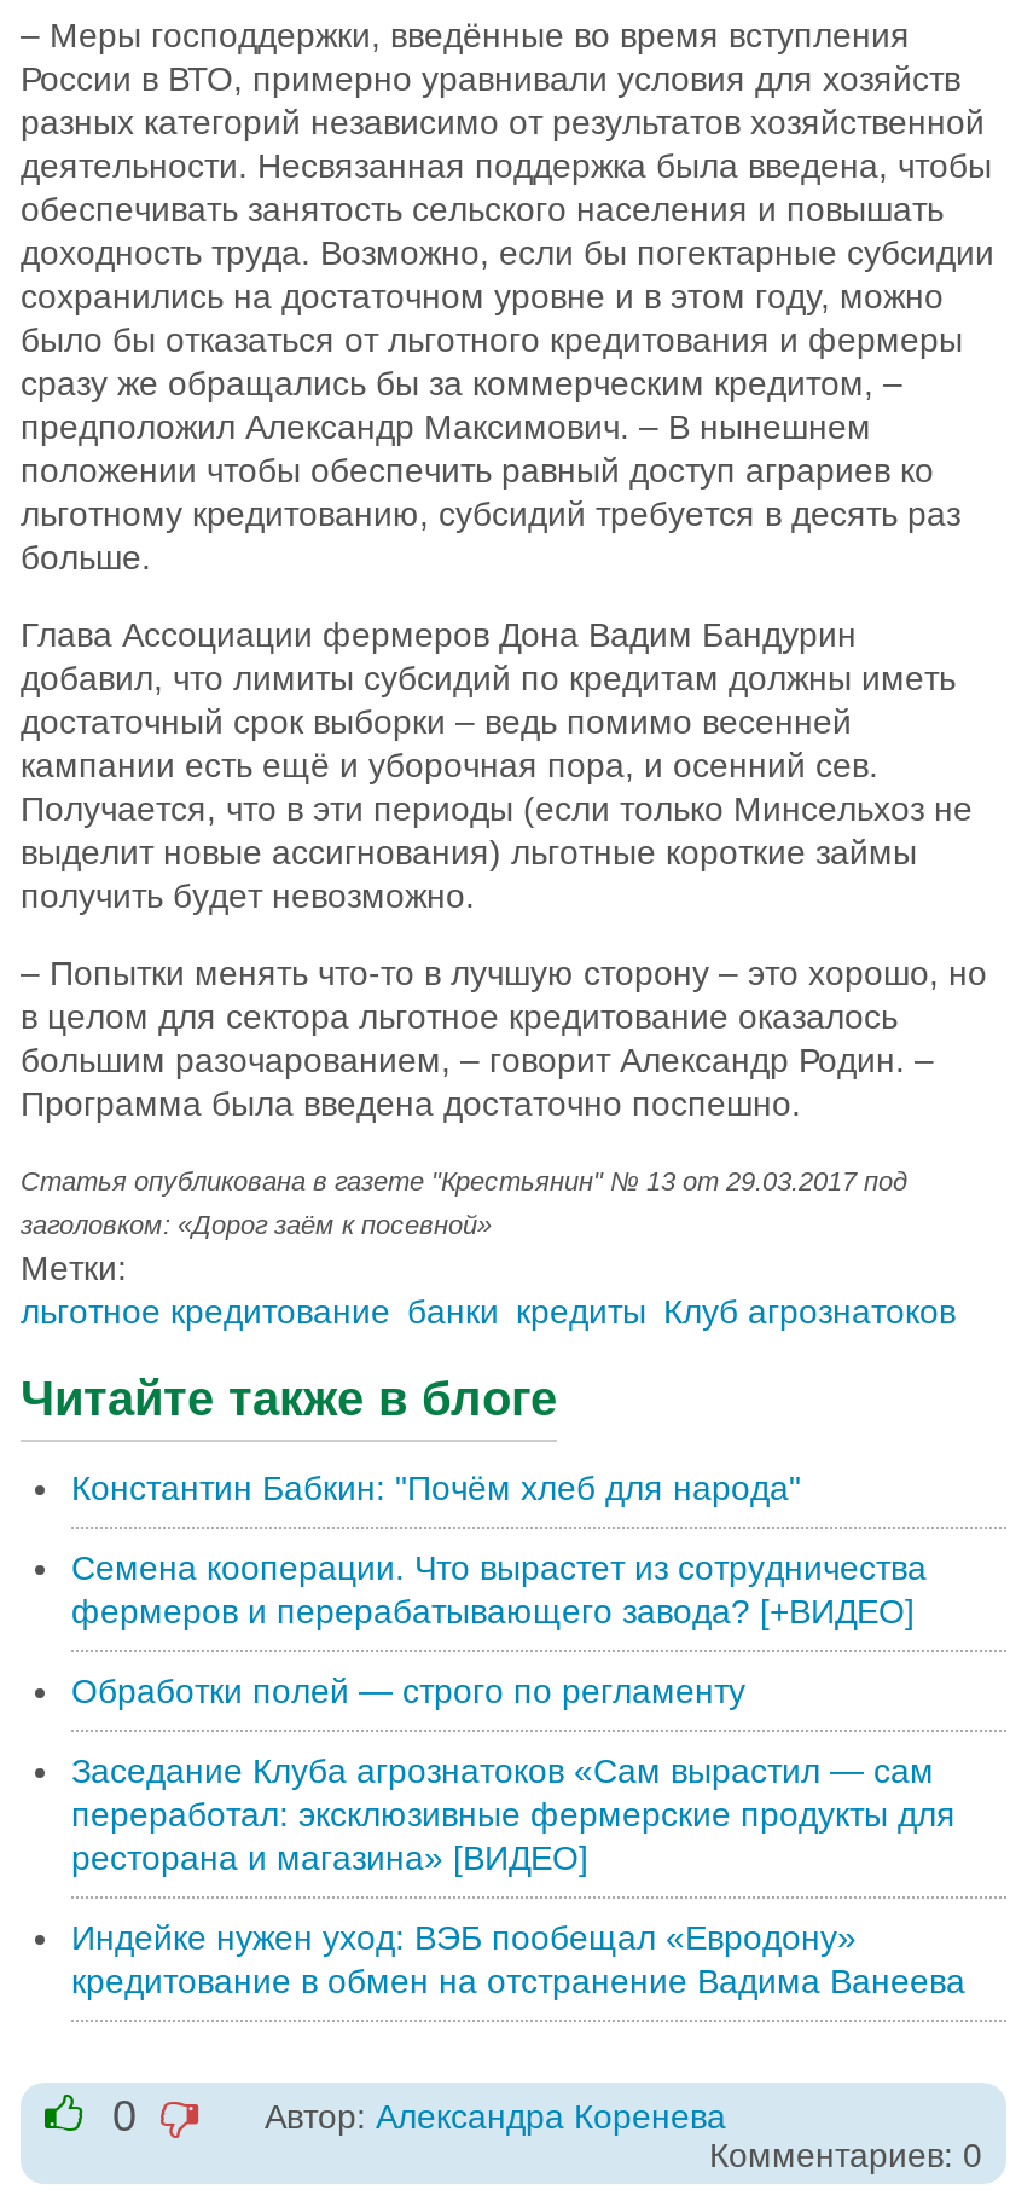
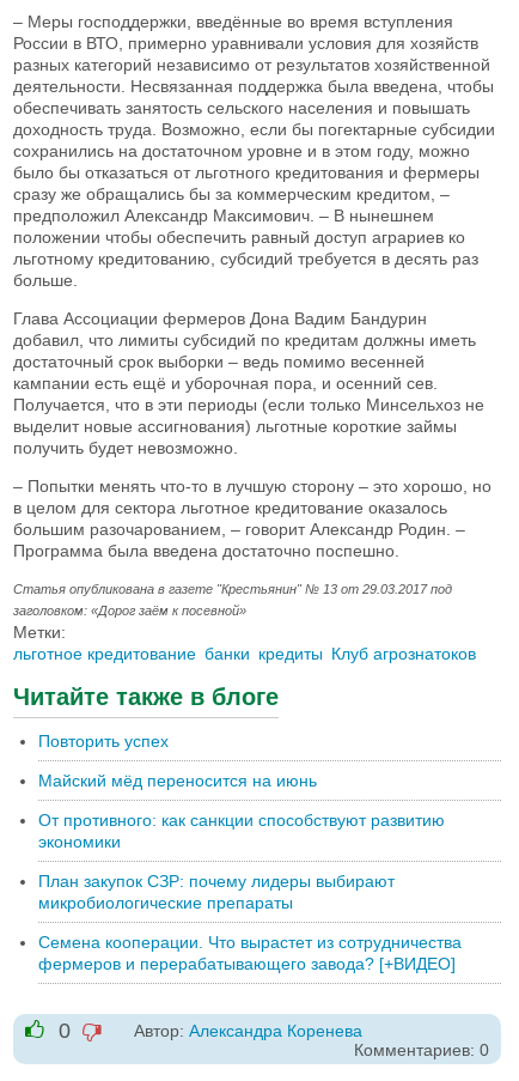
[71,1469,801,1508] Константин Бабкин: "Почём хлеб для народа" -> [38,732,445,913] Повторить успех | Майский мёд переносится на июнь | От противного: как санкции способствуют развитию | экономики | План закупок СЗР: почему лидеры выбирают | микробиологические препараты
moved [71,1549,927,1631] -> [38,933,462,974]: Семена кооперации. Что вырастет из сотрудничества | фермеров и перерабатывающего завода? [+ВИДЕО]
[71,1673,965,2001] Обработки полей — строго по регламенту | Заседание Клуба агрознатоков «Сам вырастил — сам | переработал: эксклюзивные фермерские продукты для | ресторана и магазина» [ВИДЕО] | Индейке нужен уход: ВЭБ пообещал «Евродону» | кредитование в обмен на отстранение Вадима Ванеева -> none

